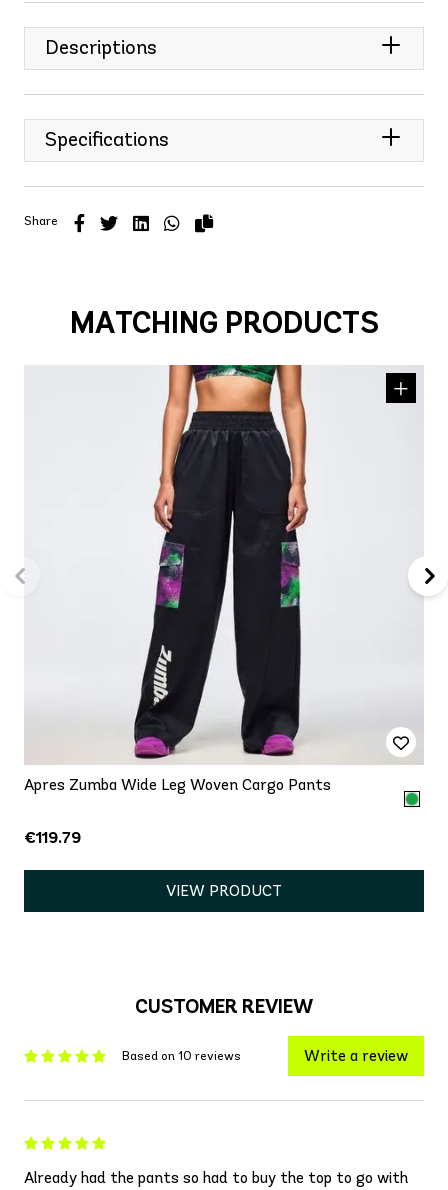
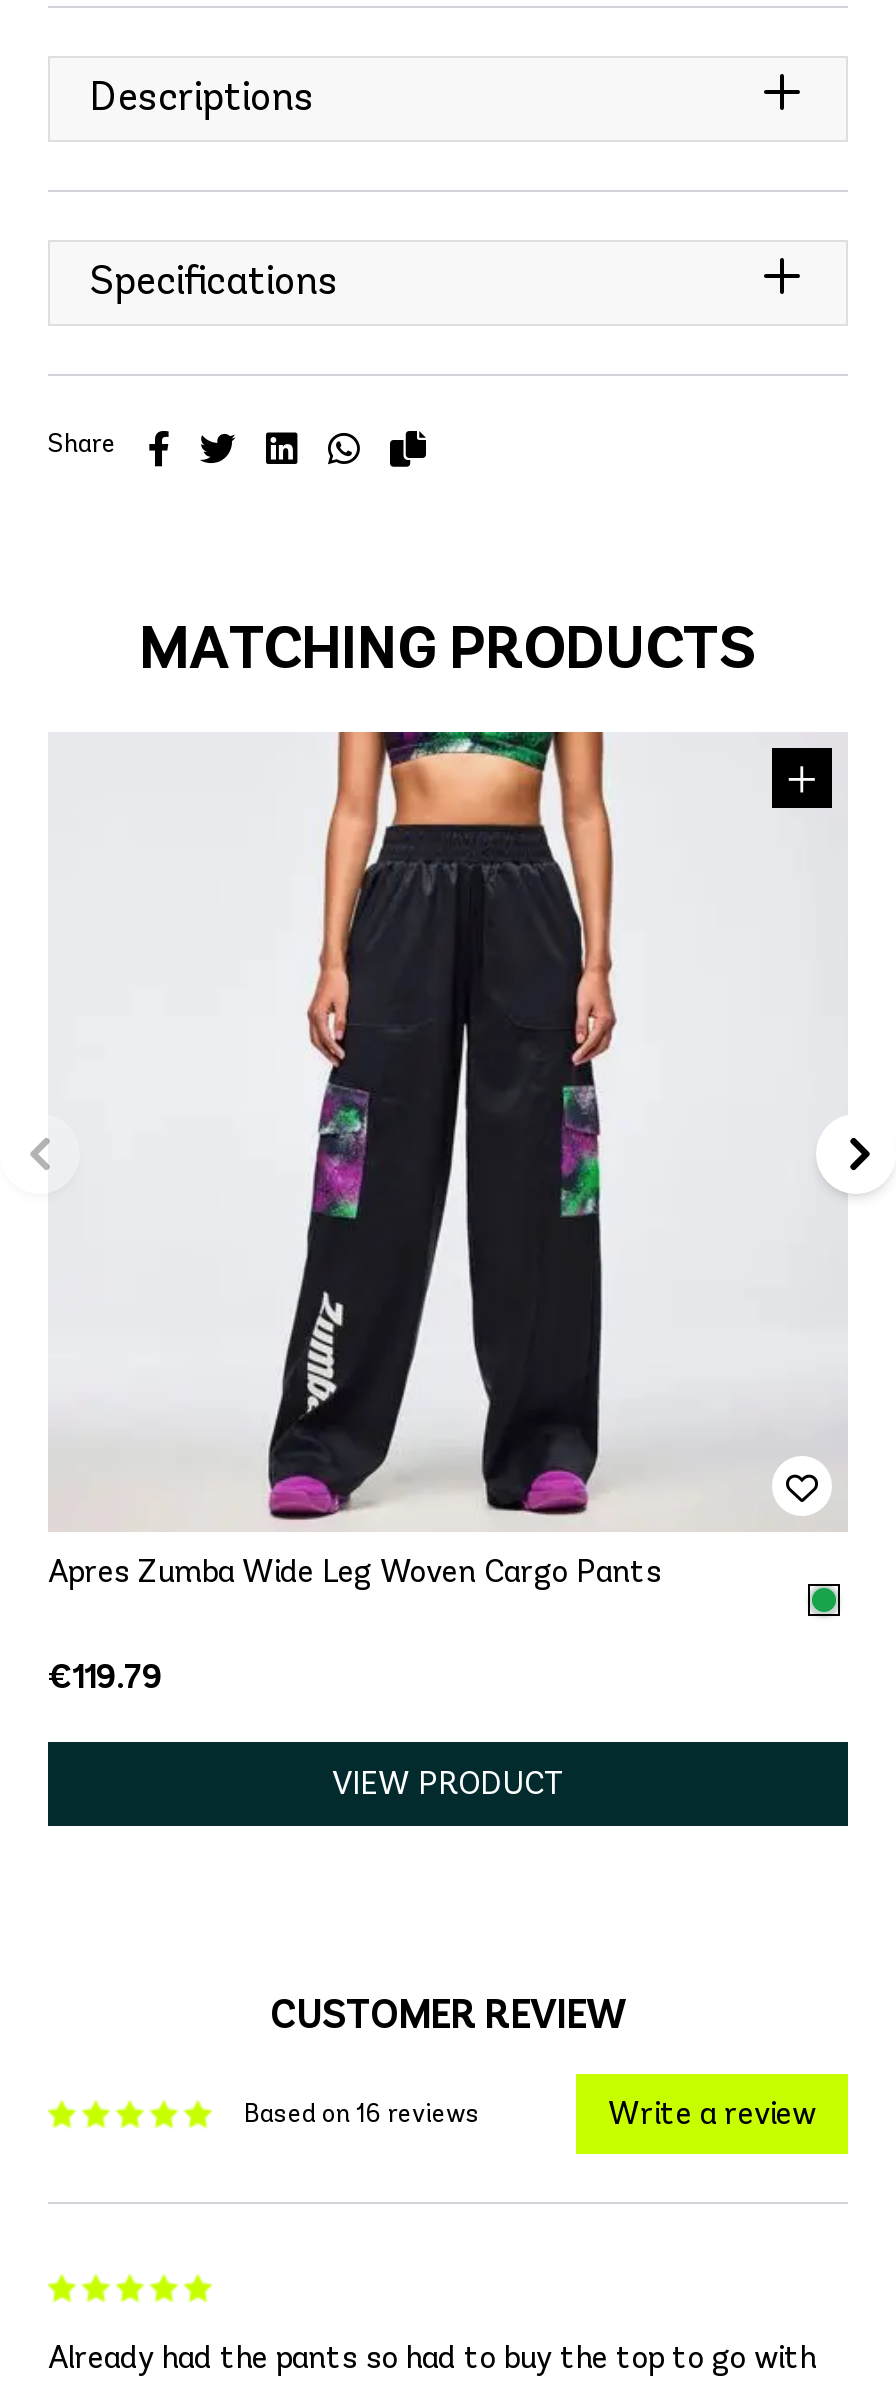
[122,1048,241,1063] Based on 10 reviews -> [244,2098,480,2128] Based on 16 reviews

